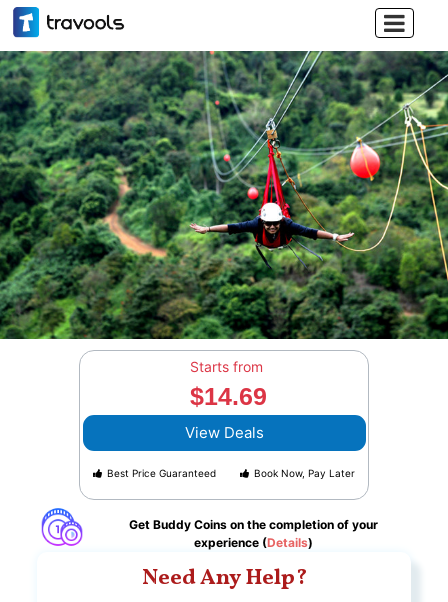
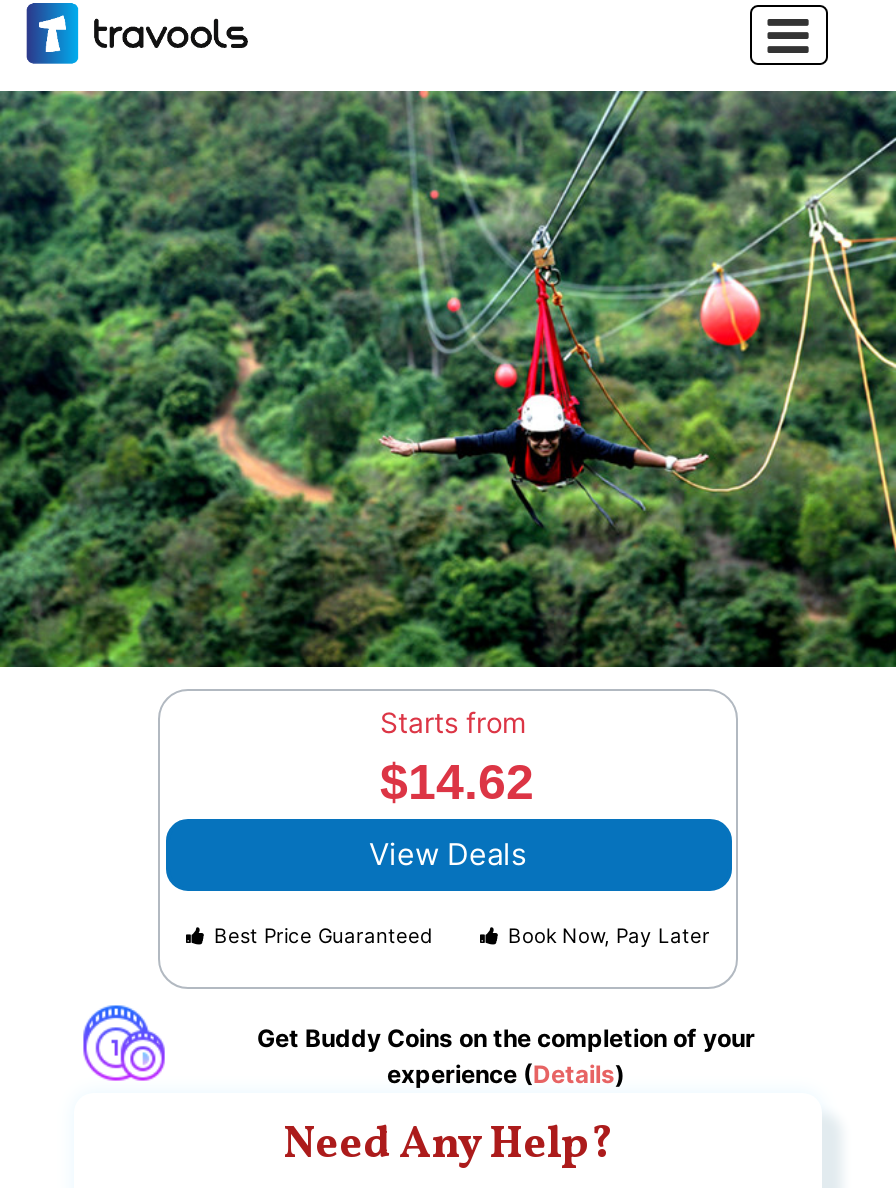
[190,382,267,410] $14.69 -> [380,753,534,809] $14.62

